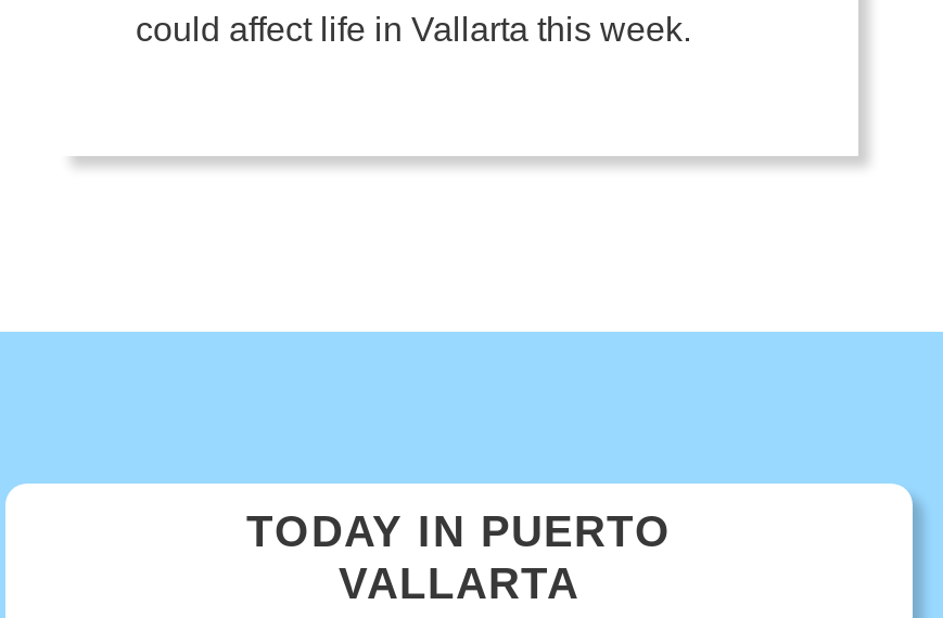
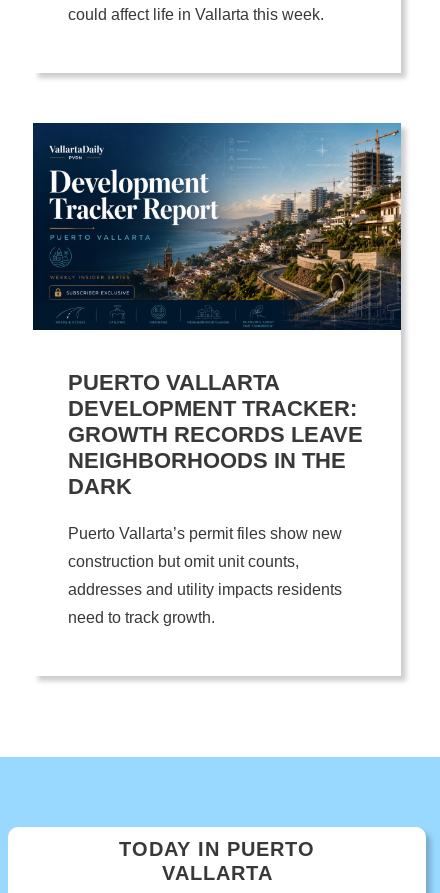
none -> [32,122,402,626] [image] | PUERTO VALLARTA | DEVELOPMENT TRACKER: | GROWTH RECORDS LEAVE | NEIGHBORHOODS IN THE | DARK | Puerto Vallarta’s permit files show new | construction but omit unit counts, | addresses and utility impacts residents | need to track growth.

